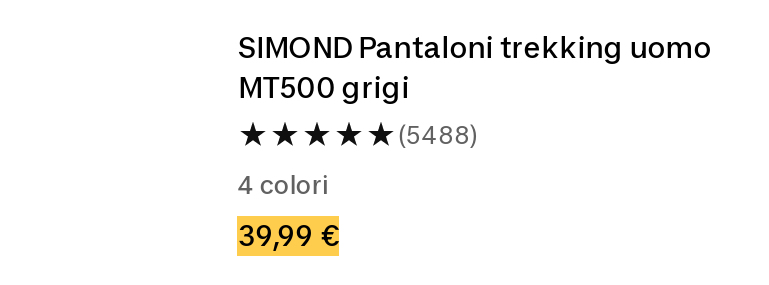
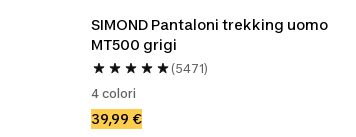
[398,120,478,150] (5488) -> [171,61,208,76] (5471)

